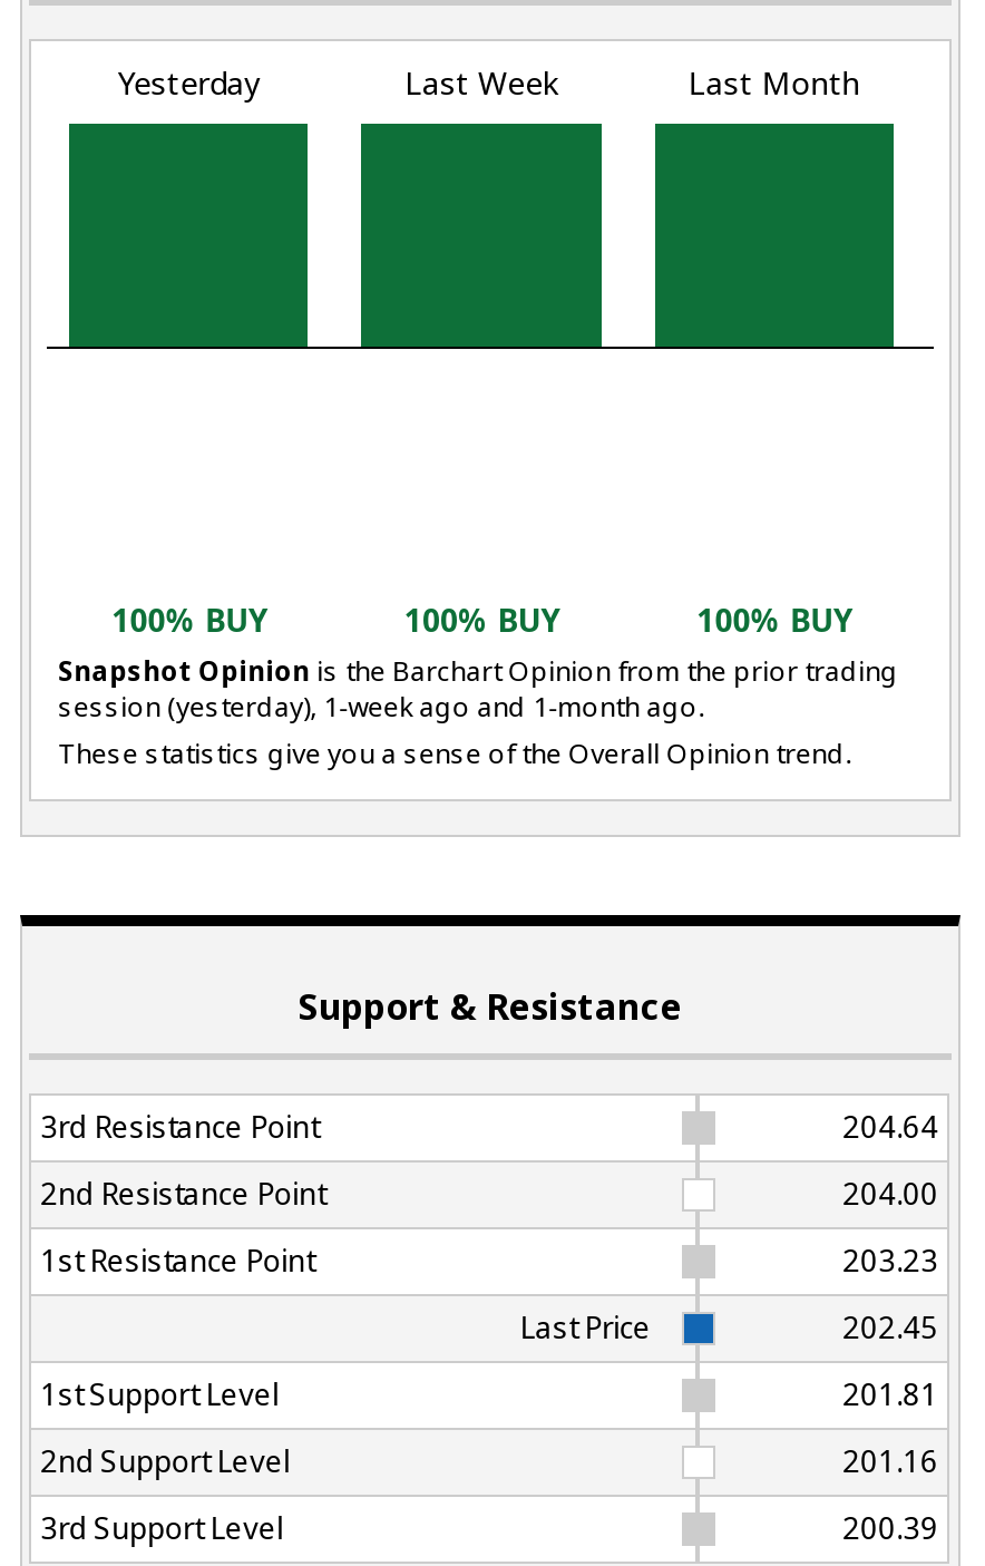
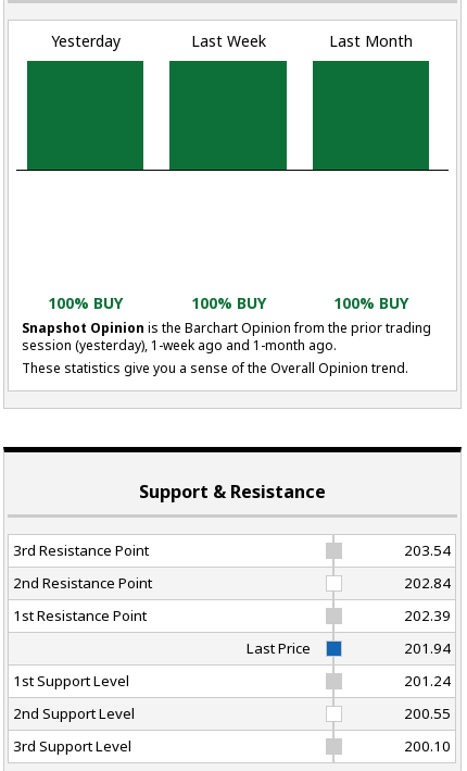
[843,1106,938,1146] 204.64 -> [404,540,451,560] 203.54
[843,1173,938,1213] 204.00 -> [404,573,451,592] 202.84
[843,1240,938,1280] 203.23 -> [404,605,451,625] 202.39
[843,1307,938,1347] 202.45 -> [404,638,451,658] 201.94
[843,1374,938,1414] 201.81 -> [404,671,451,690] 201.24
[843,1441,938,1481] 201.16 -> [404,703,451,723] 200.55
[843,1508,938,1548] 200.39 -> [404,736,451,756] 200.10

